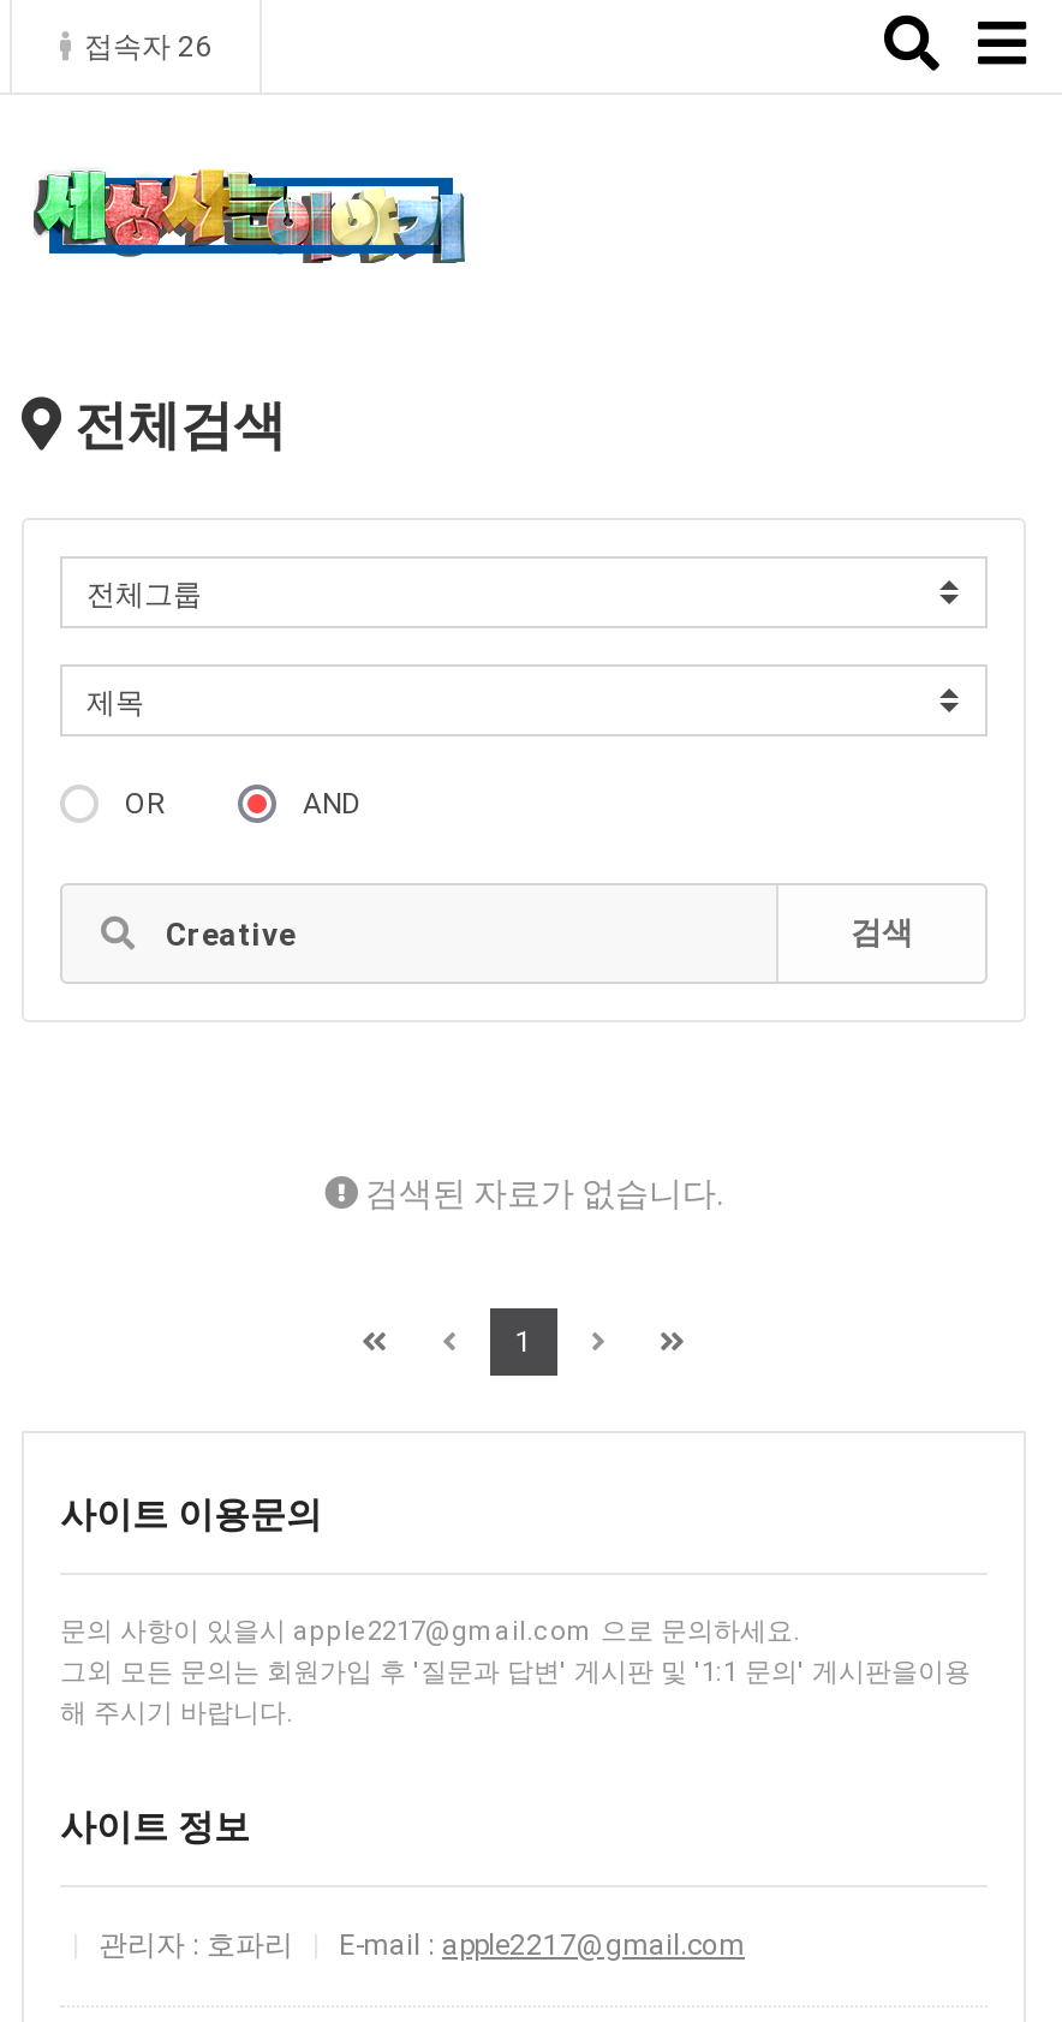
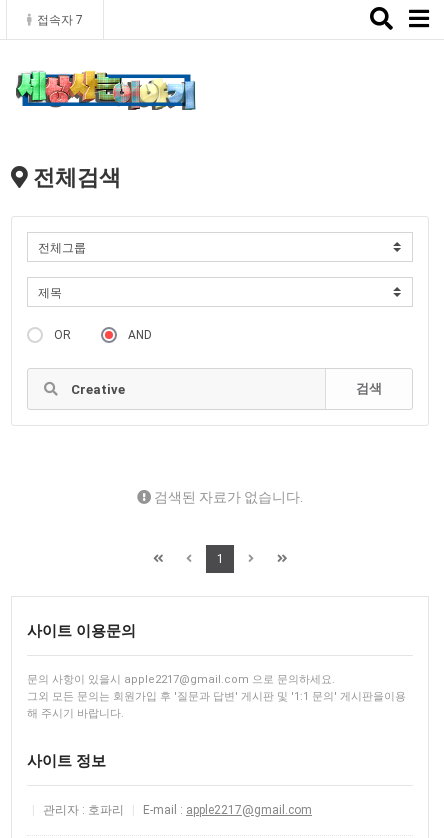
[84,30,211,64] 접속자 26 -> [37,13,83,27] 접속자 7

